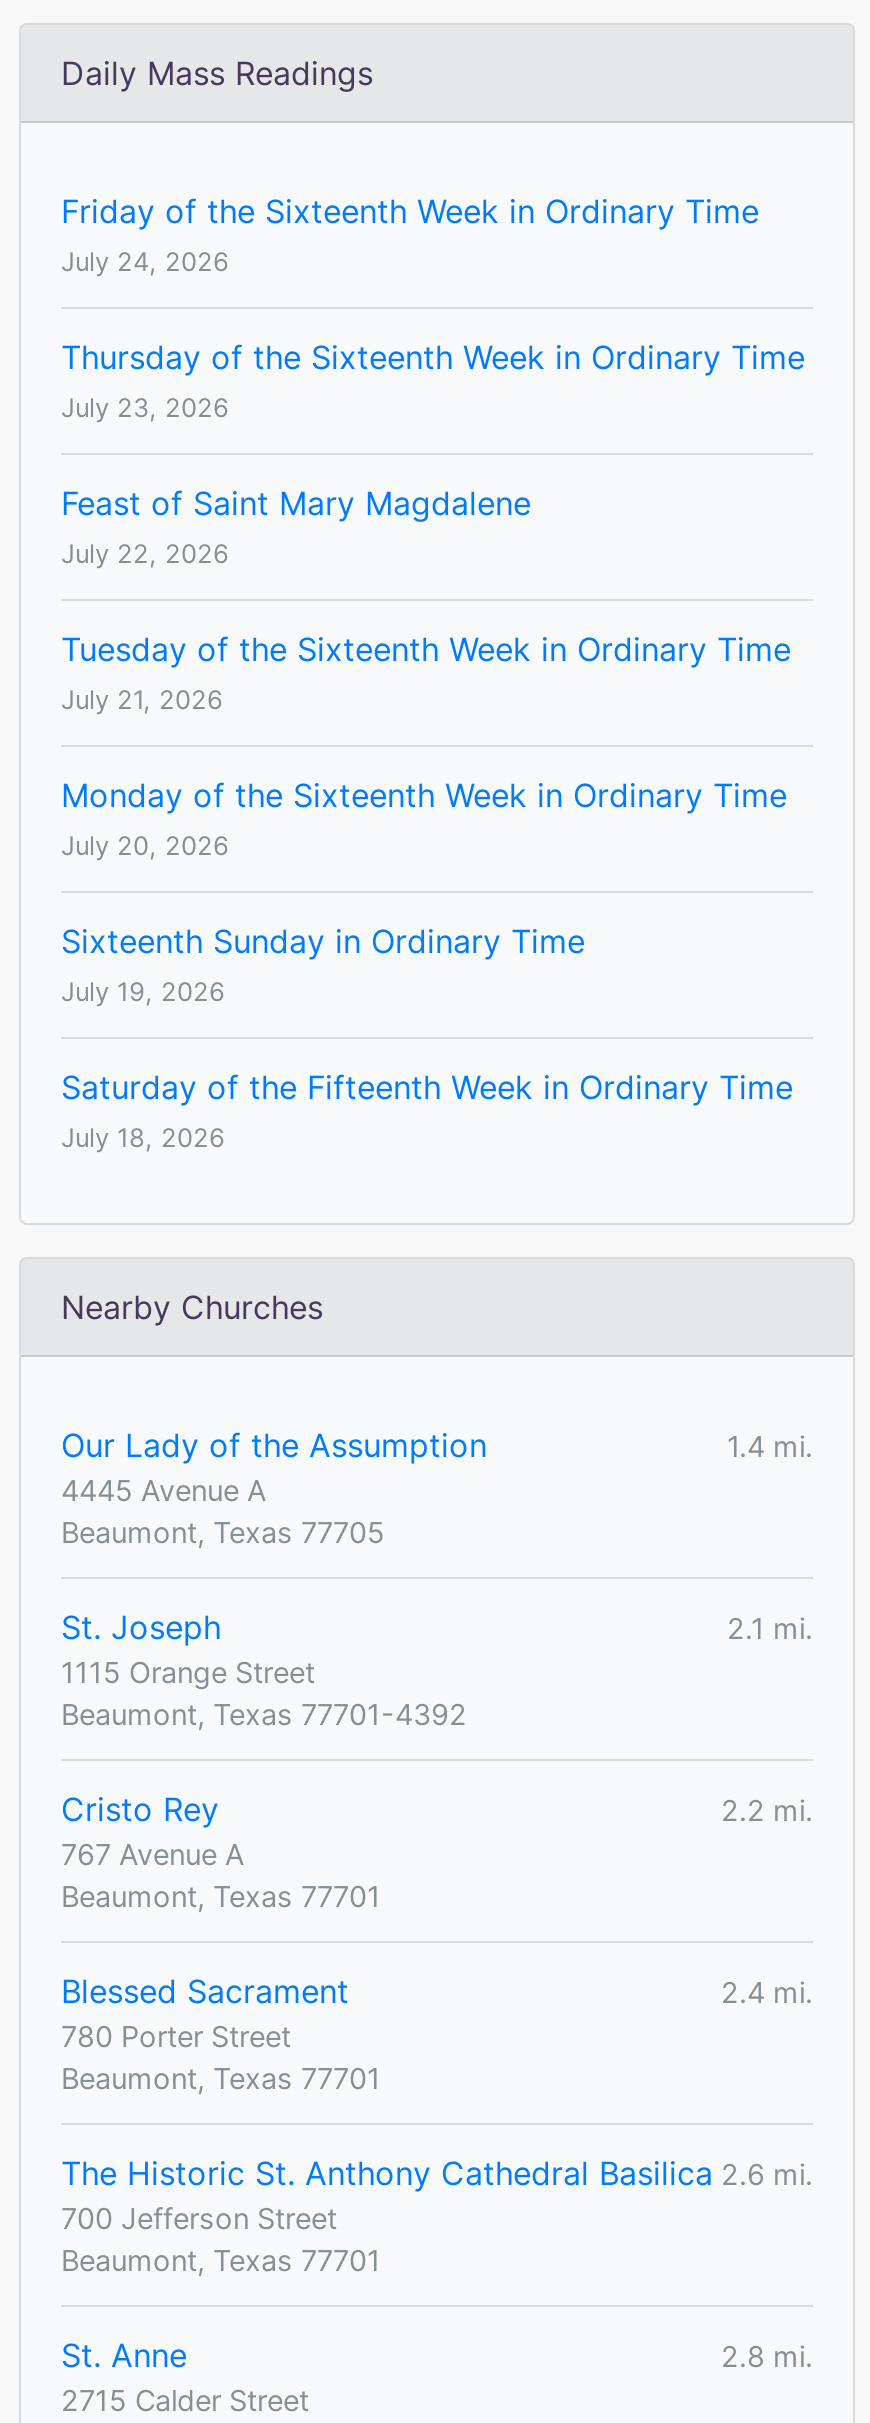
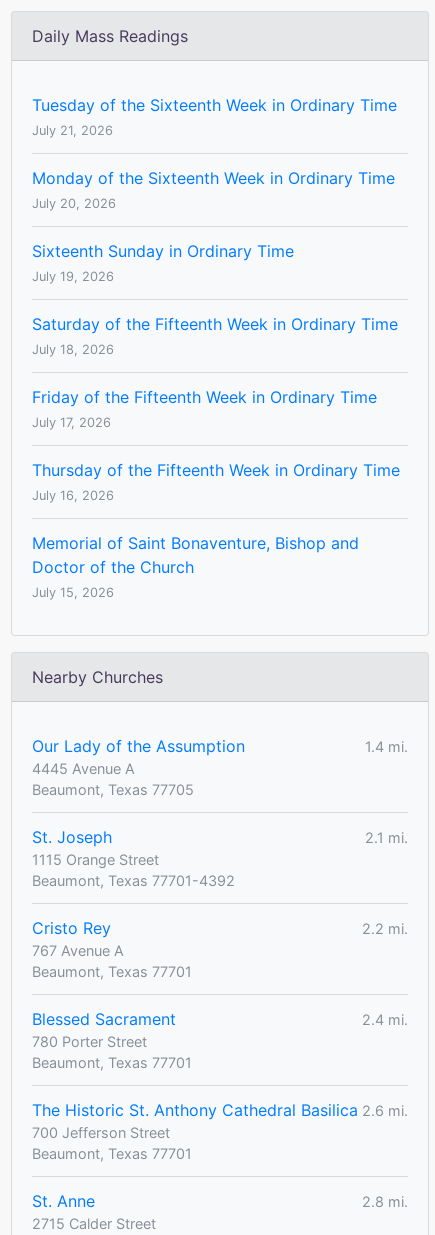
[61,191,805,569] Friday of the Sixteenth Week in Ordinary Time | July 24, 2026 | Thursday of the Sixteenth Week in Ordinary Time | July 23, 2026 | Feast of Saint Mary Magdalene | July 22, 2026 -> none
moved [61,629,793,1153] -> [32,95,398,357]: Tuesday of the Sixteenth Week in Ordinary Time | July 21, 2026 | Monday of the Sixteenth Week in Ordinary Time | July 20, 2026 | Sixteenth Sunday in Ordinary Time | July 19, 2026 | Saturday of the Fifteenth Week in Ordinary Time | July 18, 2026
none -> [32,387,400,600] Friday of the Fifteenth Week in Ordinary Time | July 17, 2026 | Thursday of the Fifteenth Week in Ordinary Time | July 16, 2026 | Memorial of Saint Bonaventure, Bishop and | Doctor of the Church | July 15, 2026

